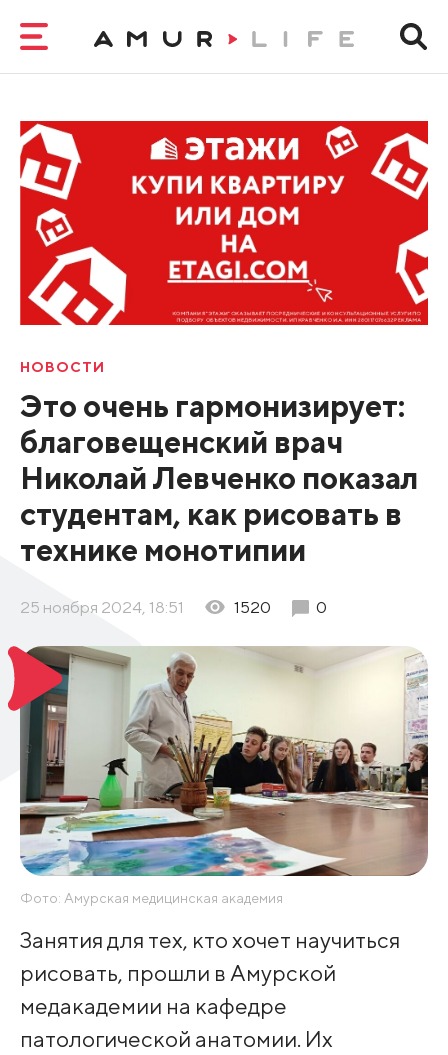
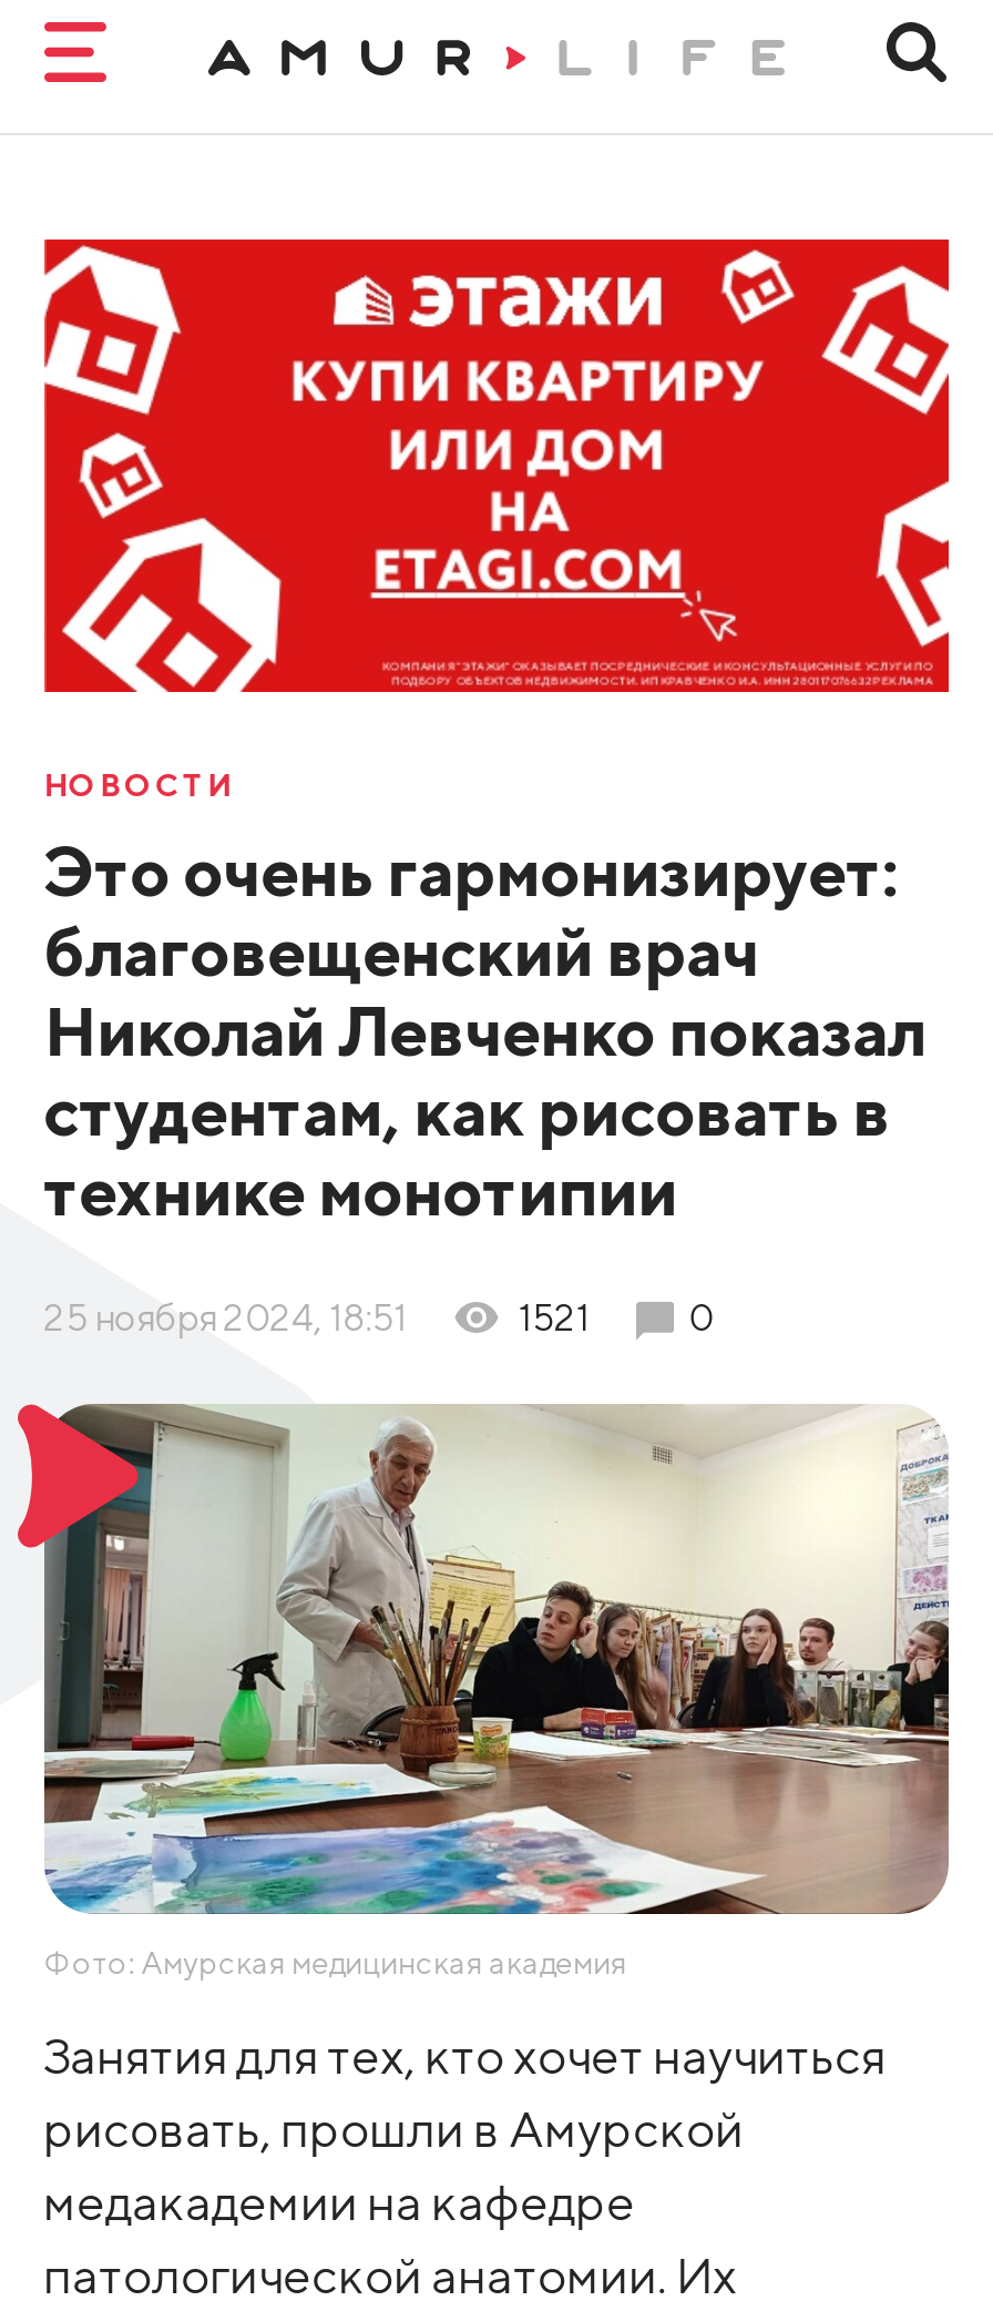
[234,597,271,617] 1520 -> [519,1296,590,1340] 1521

